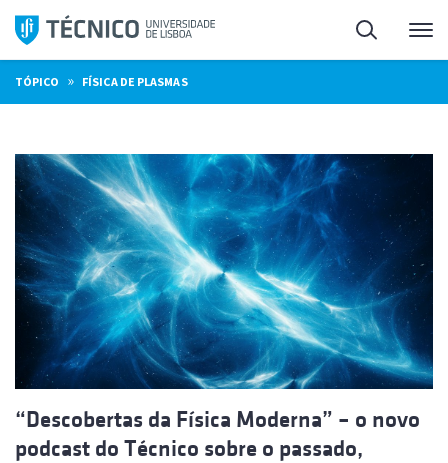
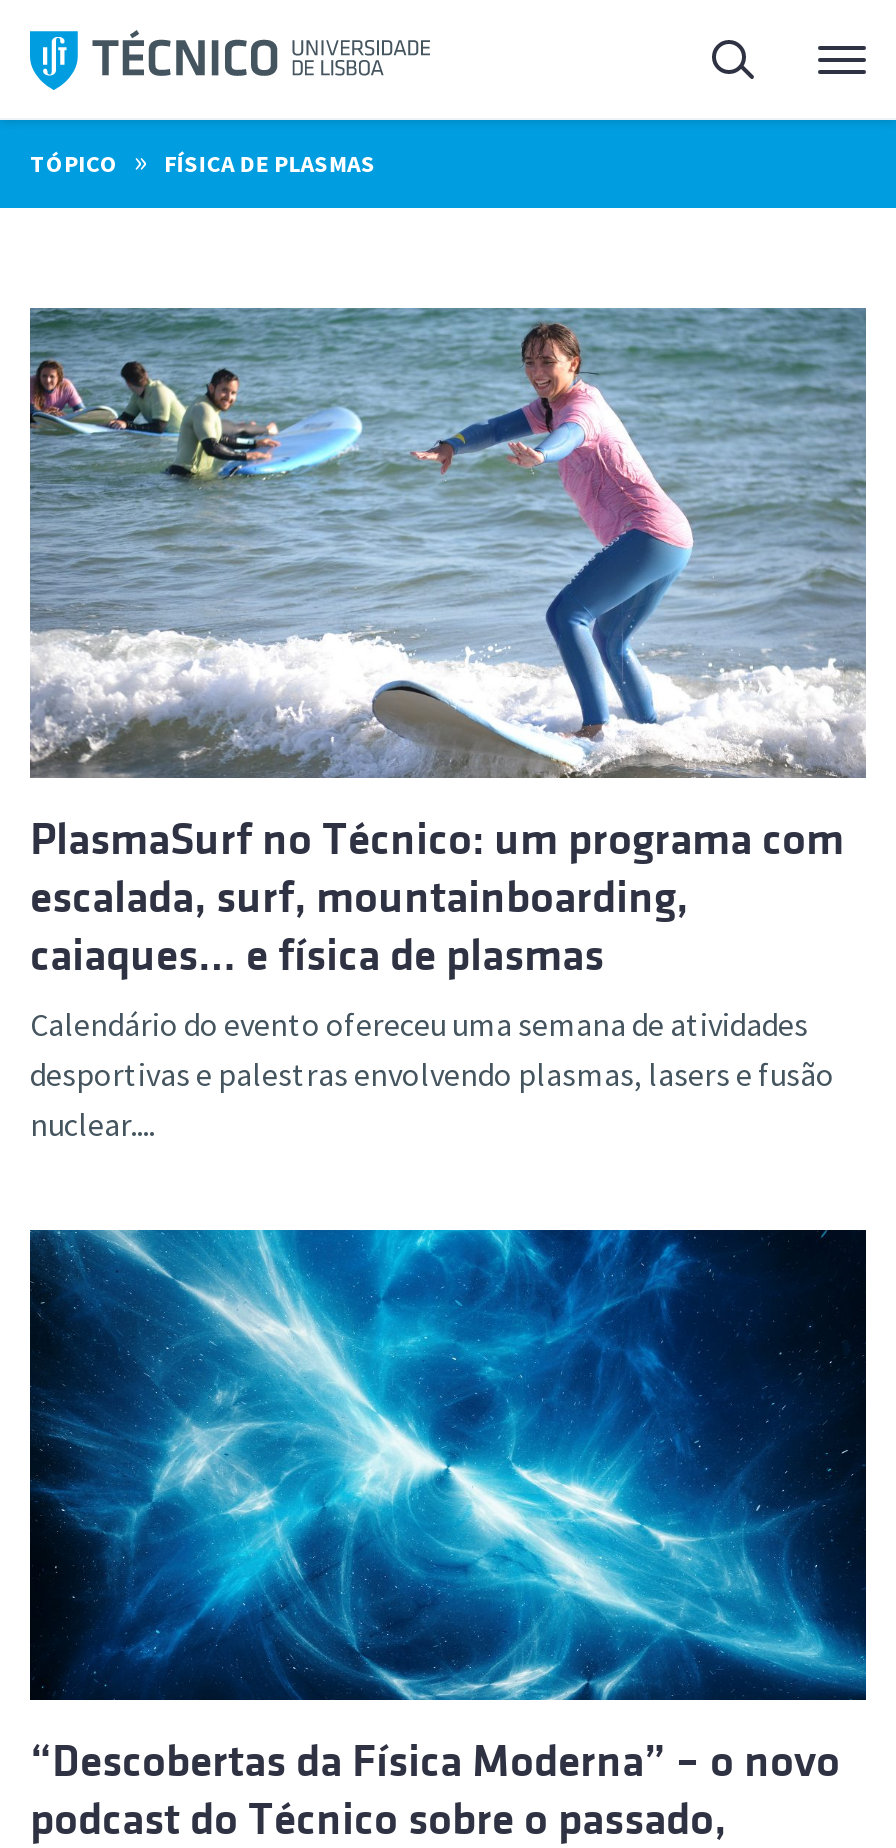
none -> [28,306,868,1144] [image] | PlasmaSurf no Técnico: um programa com | escalada, surf, mountainboarding, | caiaques… e física de plasmas | Calendário do evento ofereceu uma semana de atividades | desportivas e palestras envolvendo plasmas, lasers e fusão | nuclear....

